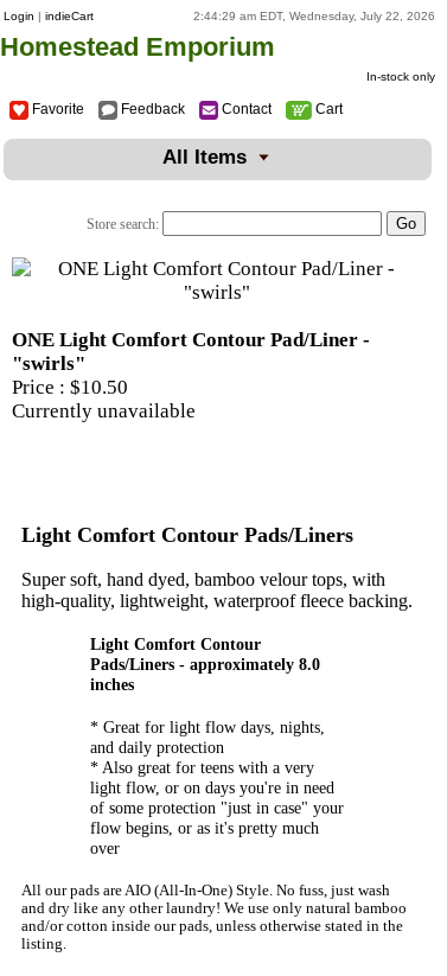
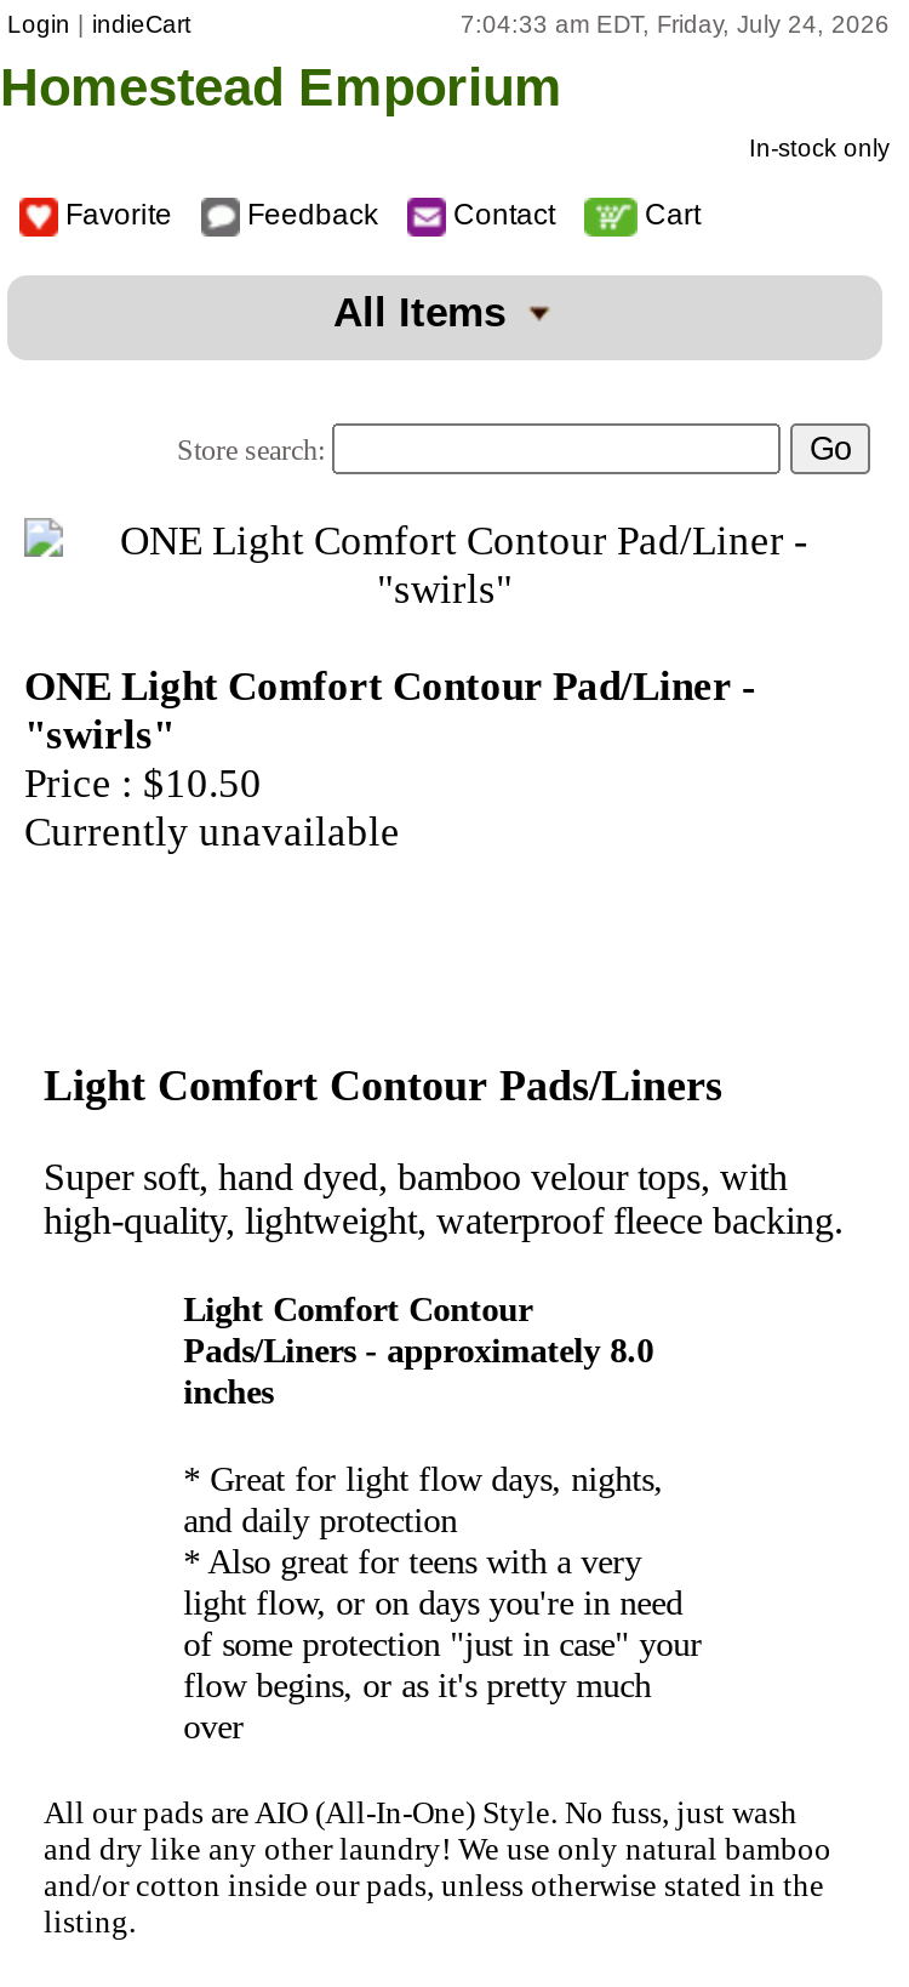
[193,9,435,23] 2:44:29 am EDT, Wednesday, July 22, 2026 -> [461,11,890,38] 7:04:33 am EDT, Friday, July 24, 2026

